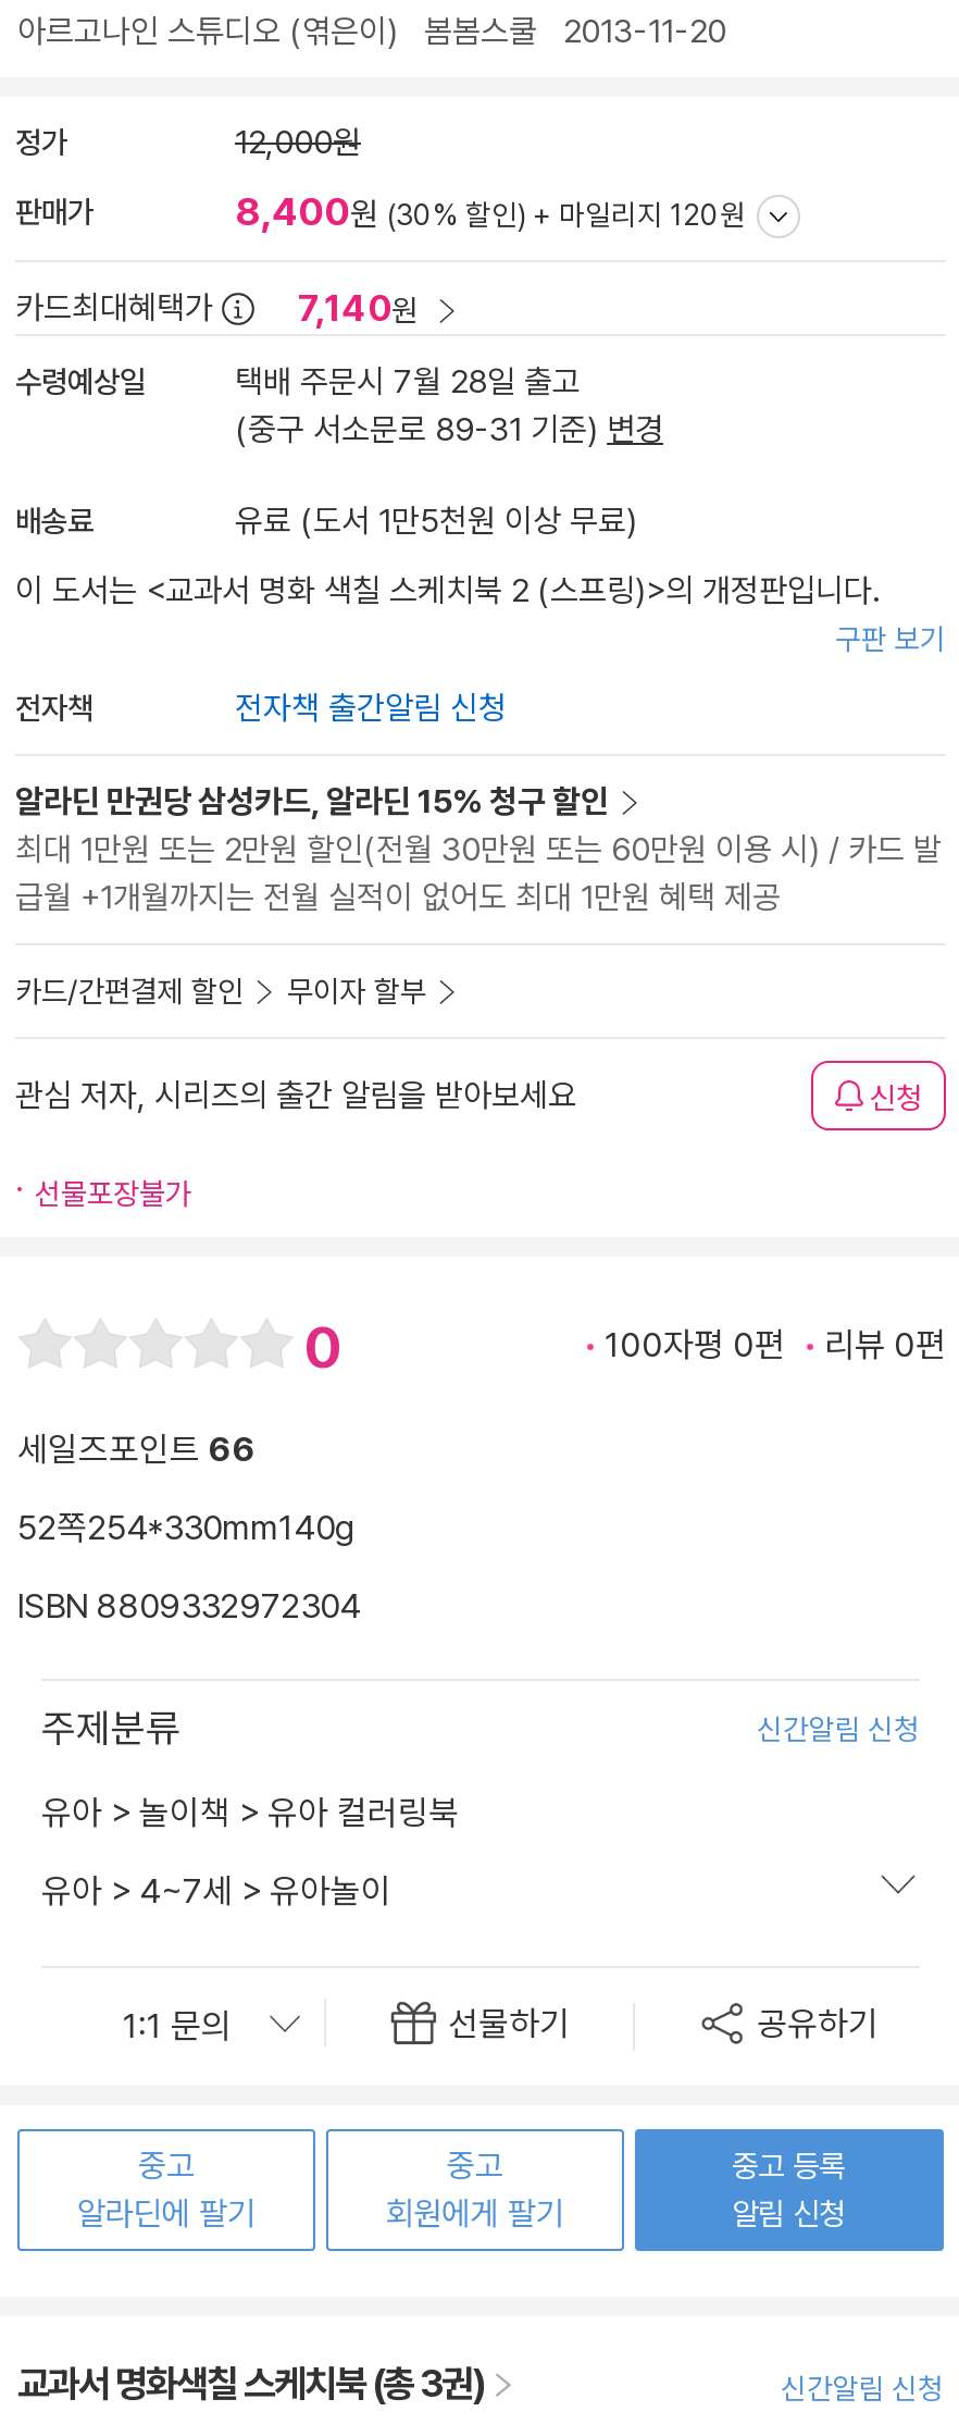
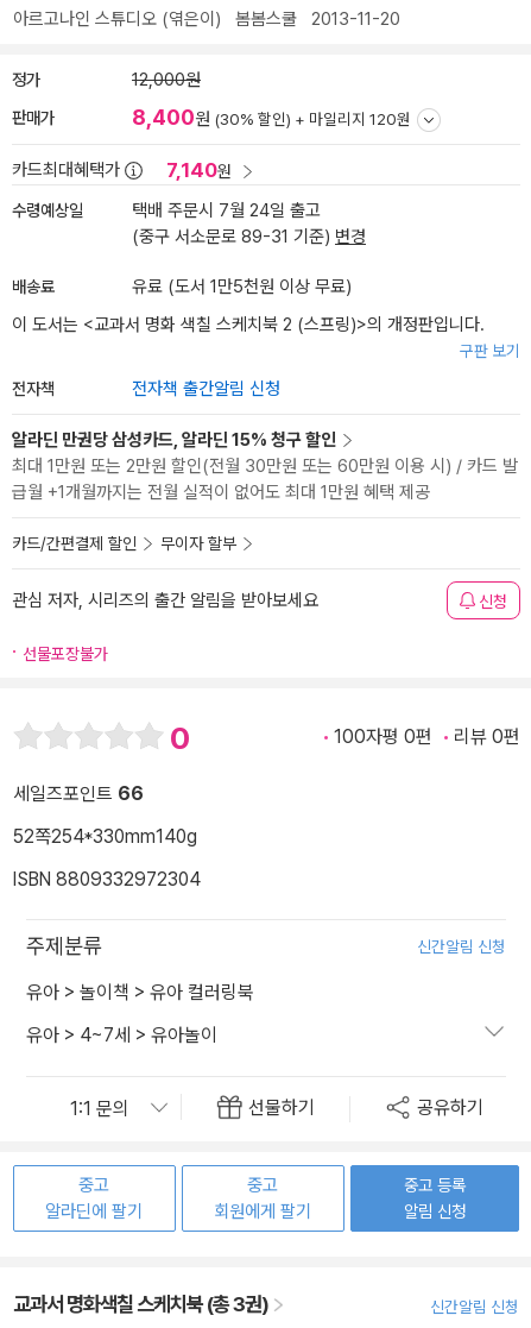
[235,362,581,401] 택배 주문시 7월 28일 출고 -> [132,200,321,221] 택배 주문시 7월 24일 출고

